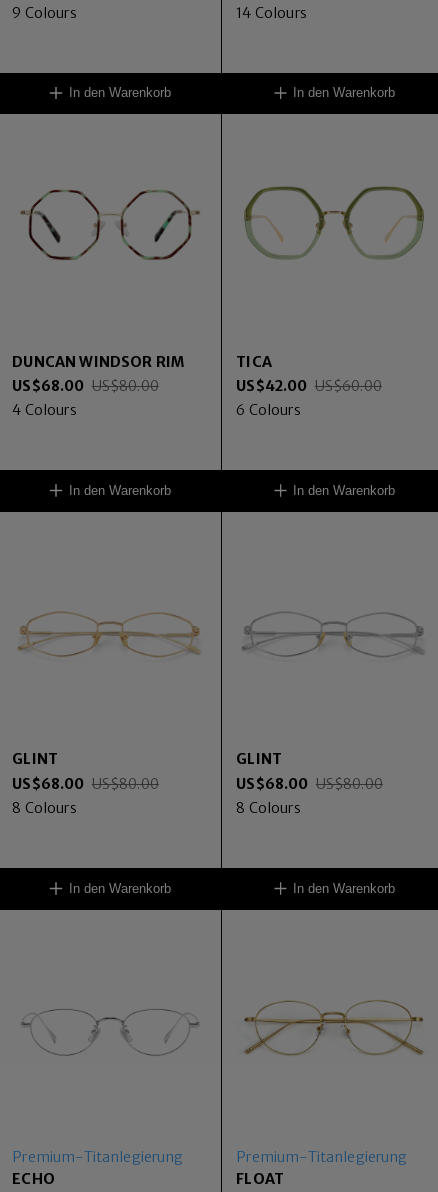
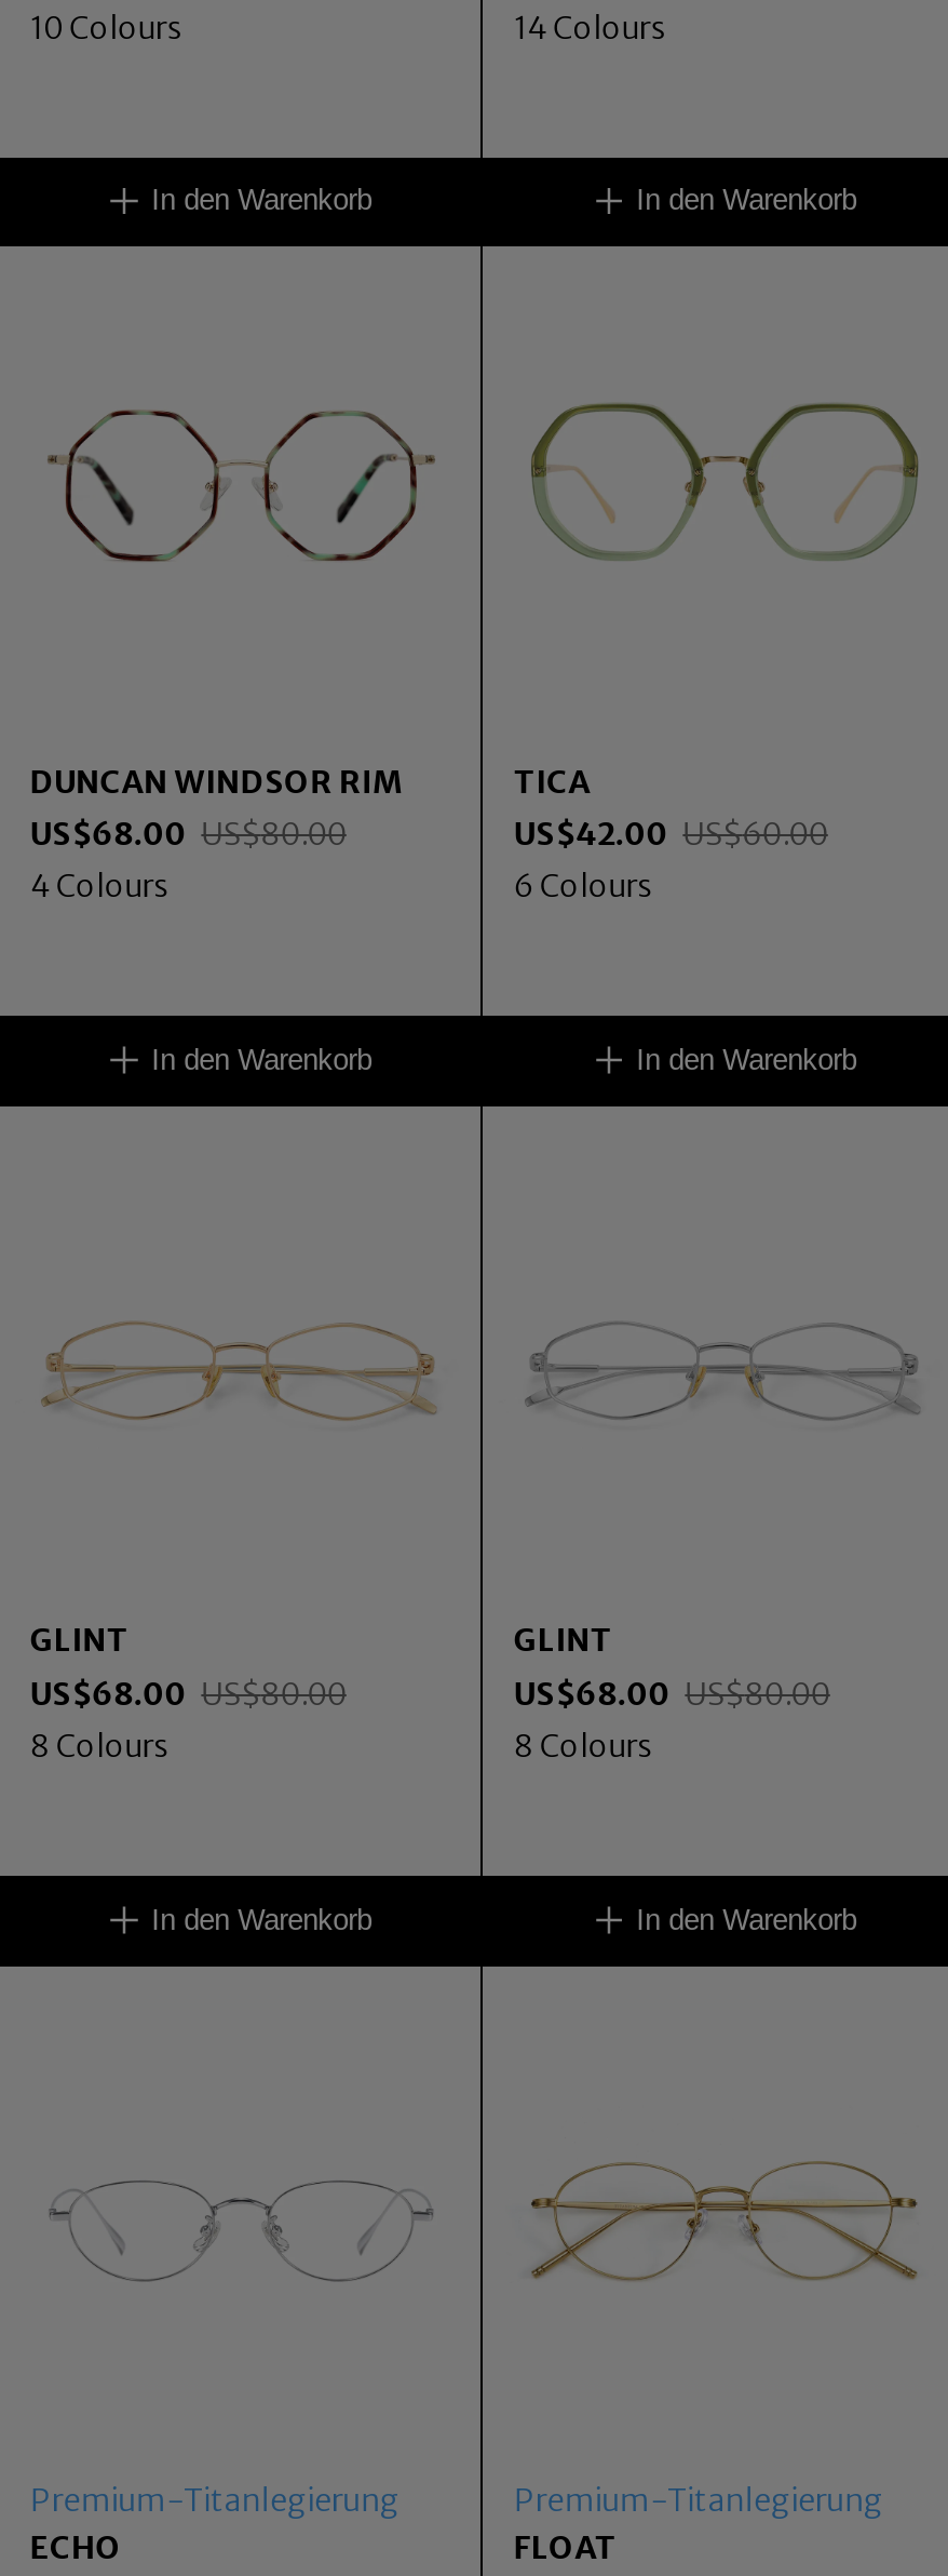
[12,4,77,22] 9 Colours -> [30,8,182,47] 10 Colours

